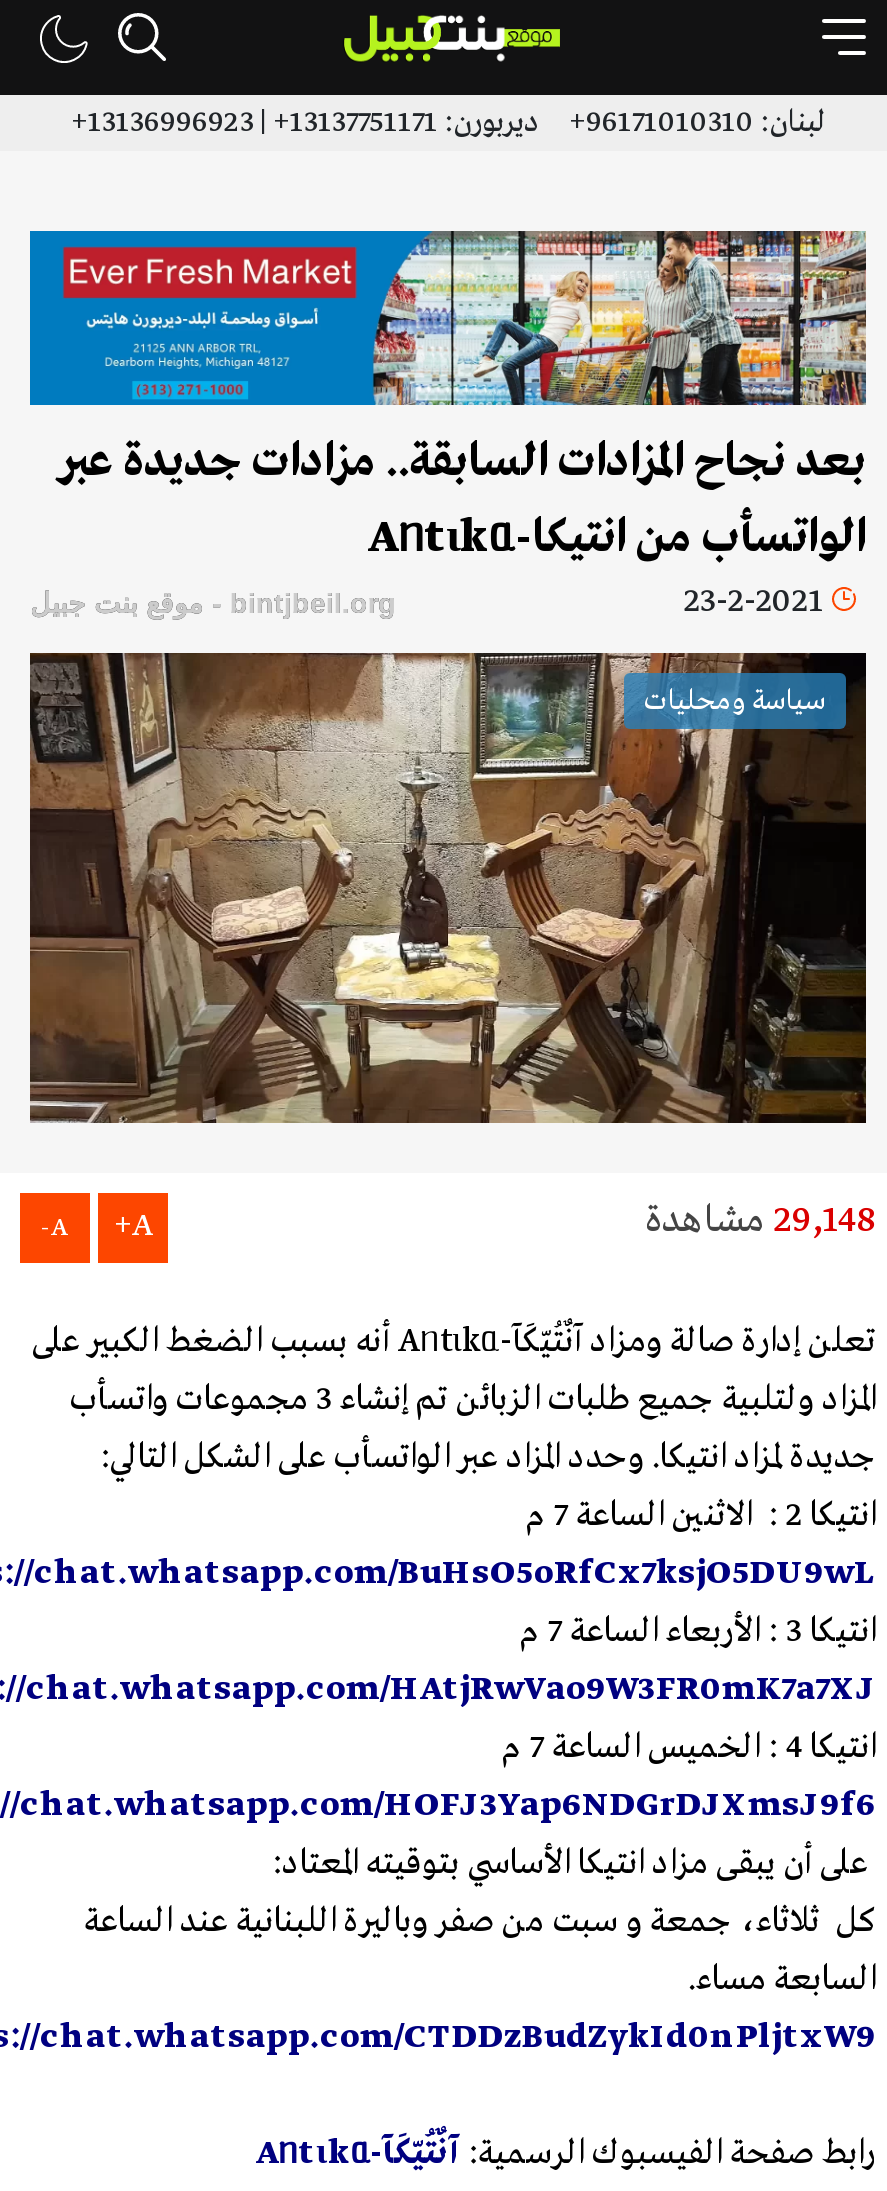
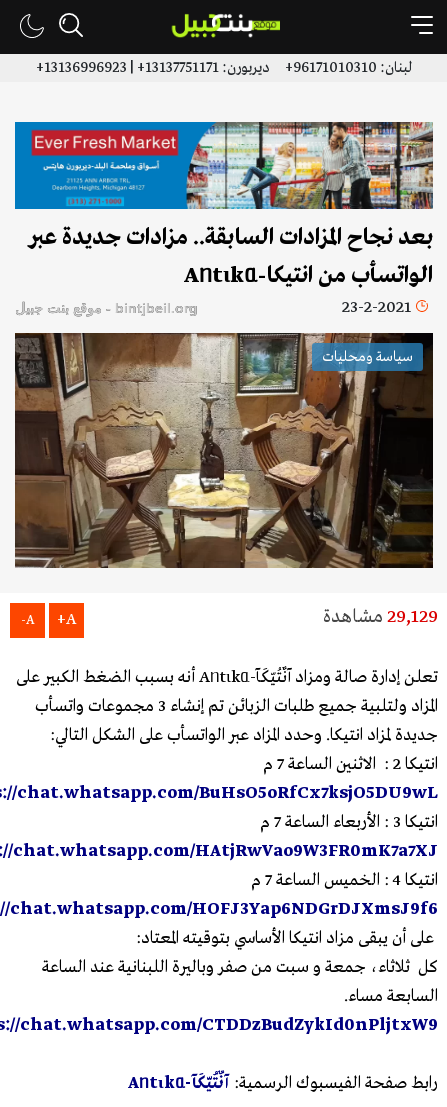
[646,1197,876,1245] 29,148 مشاهدة -> [323,605,438,629] 29,129 مشاهدة

